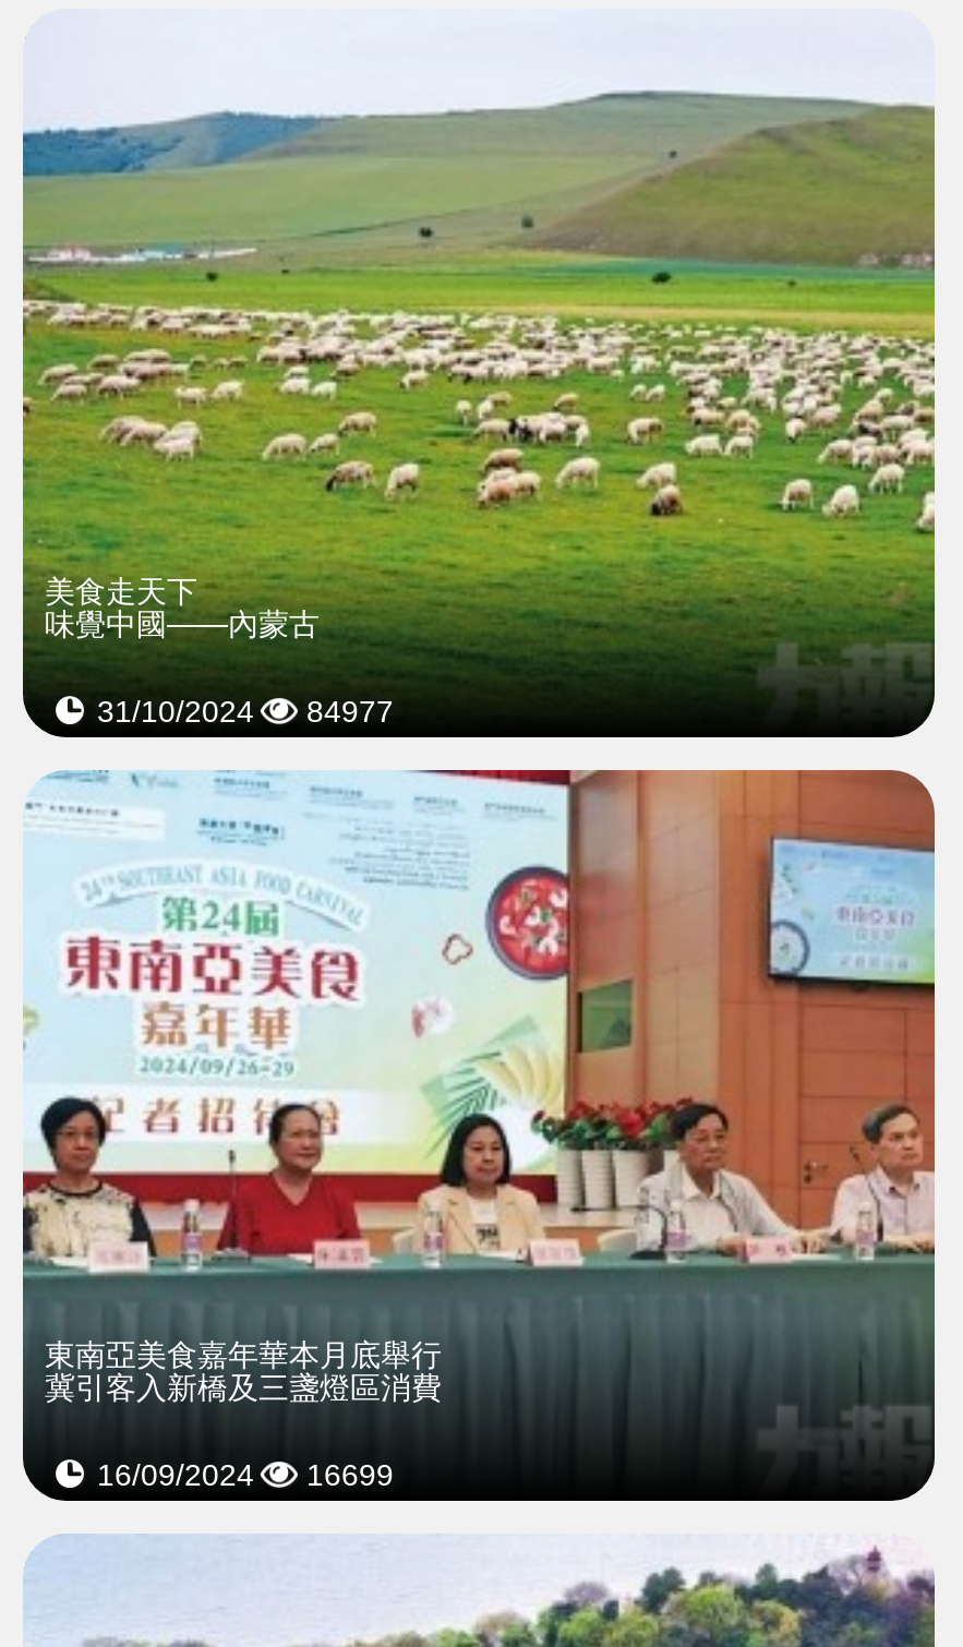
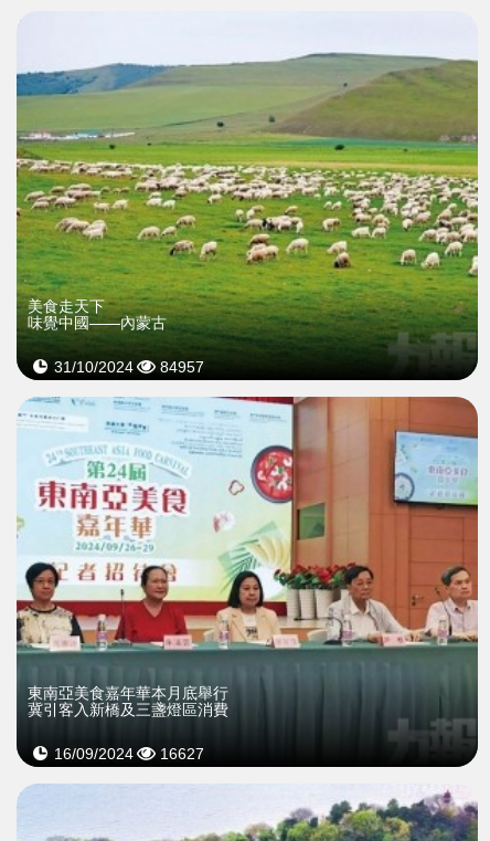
[97,694,394,729] 31/10/2024 84977 -> [54,358,204,376] 31/10/2024 84957
[97,1456,394,1491] 16/09/2024 16699 -> [54,744,204,762] 16/09/2024 16627

